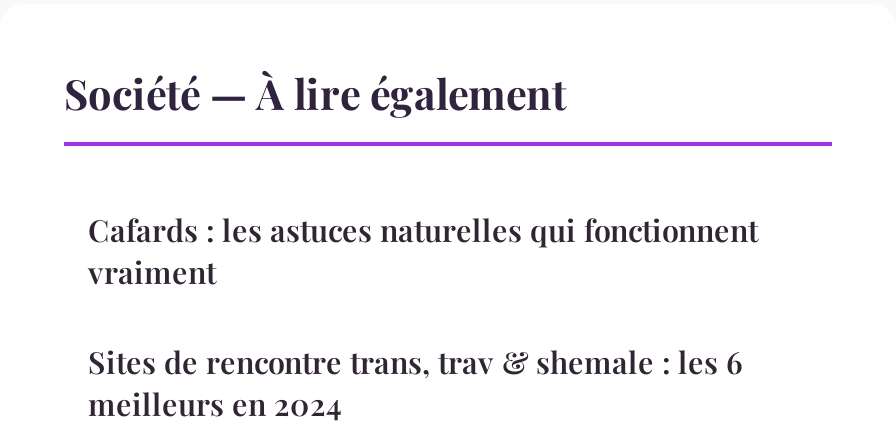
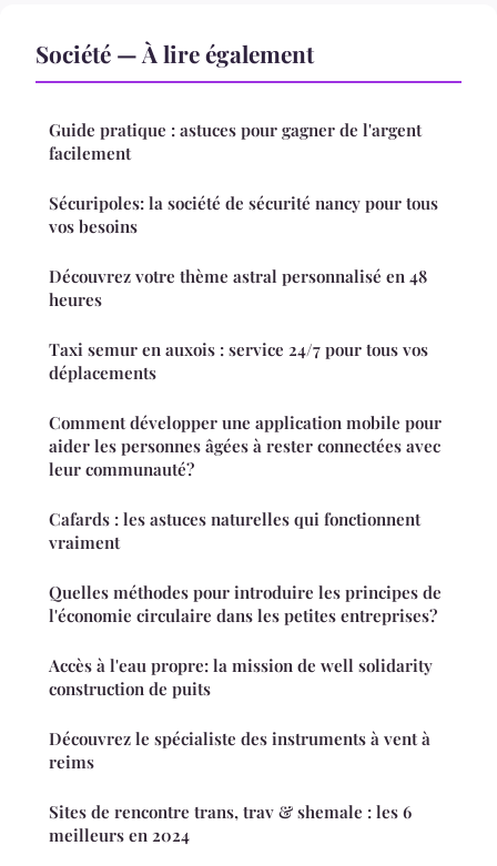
none -> [49,119,442,480] Guide pratique : astuces pour gagner de l'argent | facilement | Sécuripoles: la société de sécurité nancy pour tous | vos besoins | Découvrez votre thème astral personnalisé en 48 | heures | Taxi semur en auxois : service 24/7 pour tous vos | déplacements | Comment développer une application mobile pour | aider les personnes âgées à rester connectées avec | leur communauté?
none -> [49,581,442,773] Quelles méthodes pour introduire les principes de | l'économie circulaire dans les petites entreprises? | Accès à l'eau propre: la mission de well solidarity | construction de puits | Découvrez le spécialiste des instruments à vent à | reims

